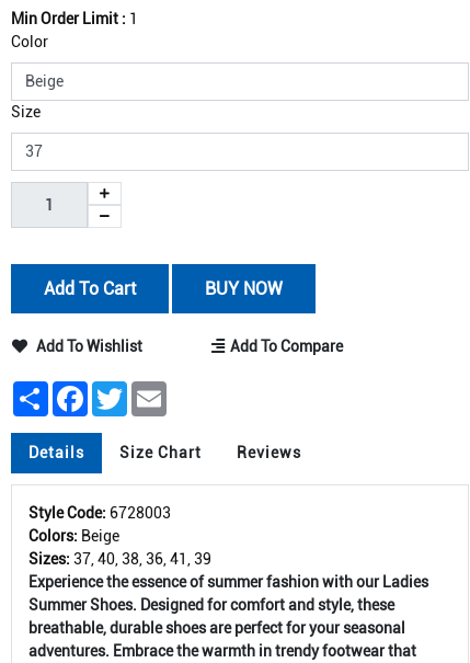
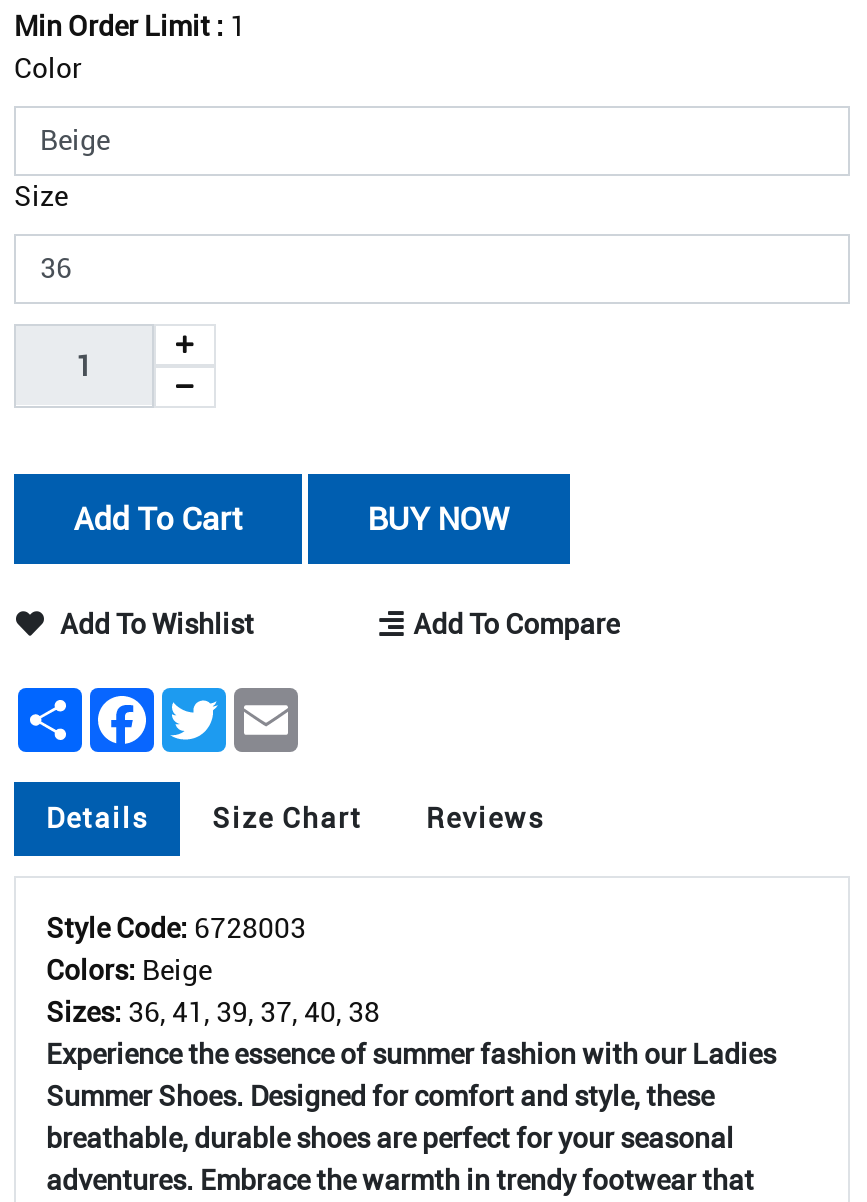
[28,550,211,568] Sizes: 37, 40, 38, 36, 41, 39 -> [46,996,380,1028] Sizes: 36, 41, 39, 37, 40, 38

